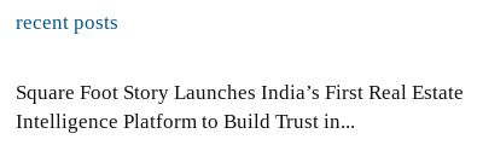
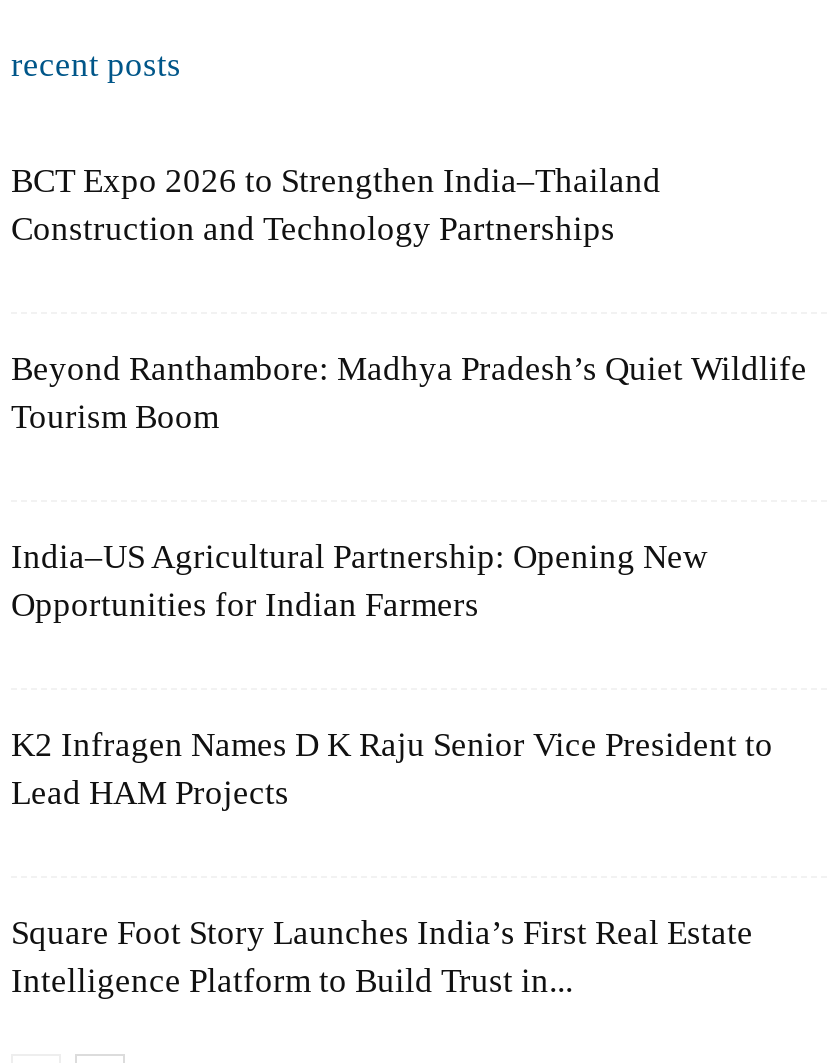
none -> [11,162,661,248] BCT Expo 2026 to Strengthen India–Thailand | Construction and Technology Partnerships
none -> [11,350,807,436] Beyond Ranthambore: Madhya Pradesh’s Quiet Wildlife | Tourism Boom
none -> [11,538,707,624] India–US Agricultural Partnership: Opening New | Opportunities for Indian Farmers
none -> [11,726,773,812] K2 Infragen Names D K Raju Senior Vice President to | Lead HAM Projects

